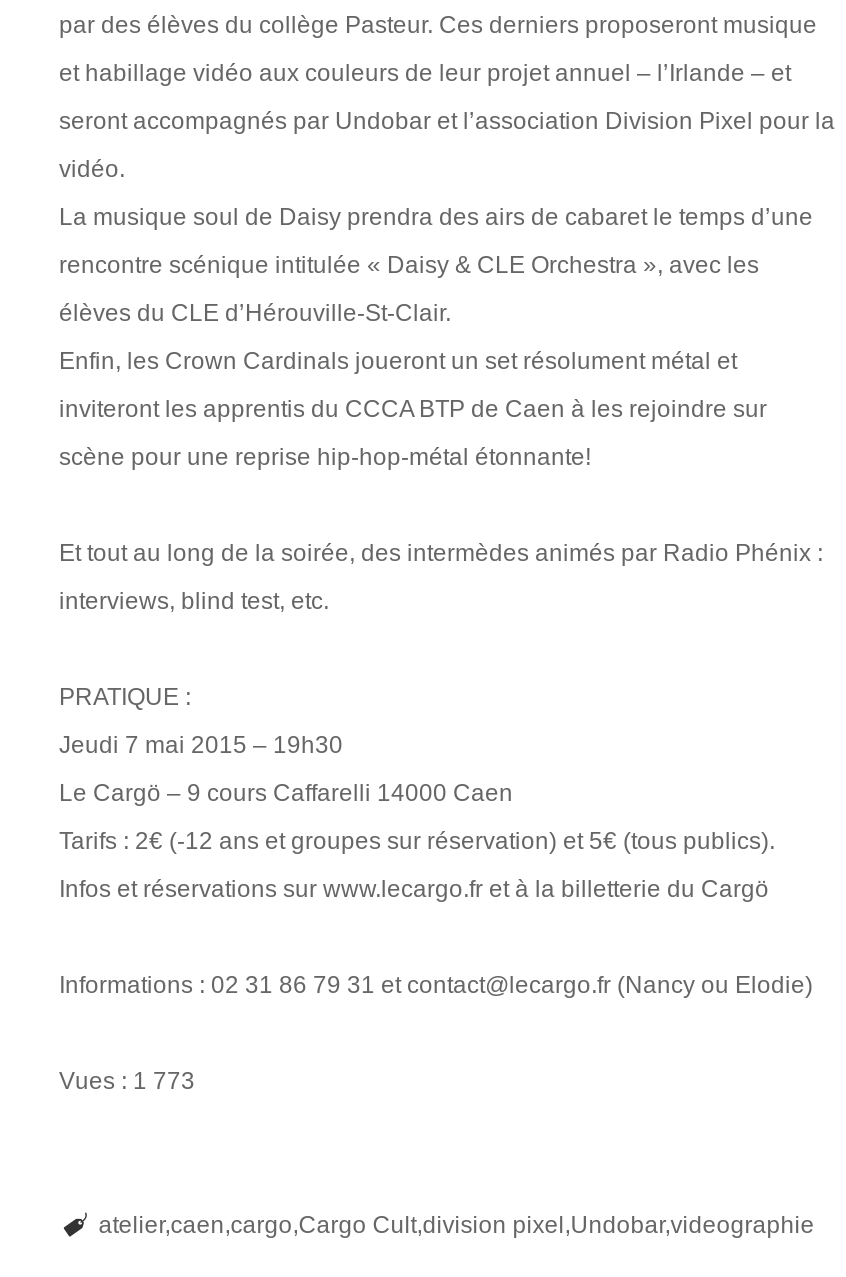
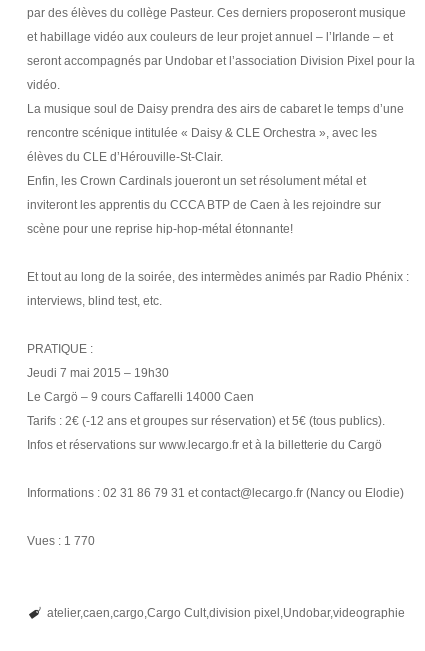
[59,1067,195,1095] Vues : 1 773 -> [27,534,95,548] Vues : 1 770

